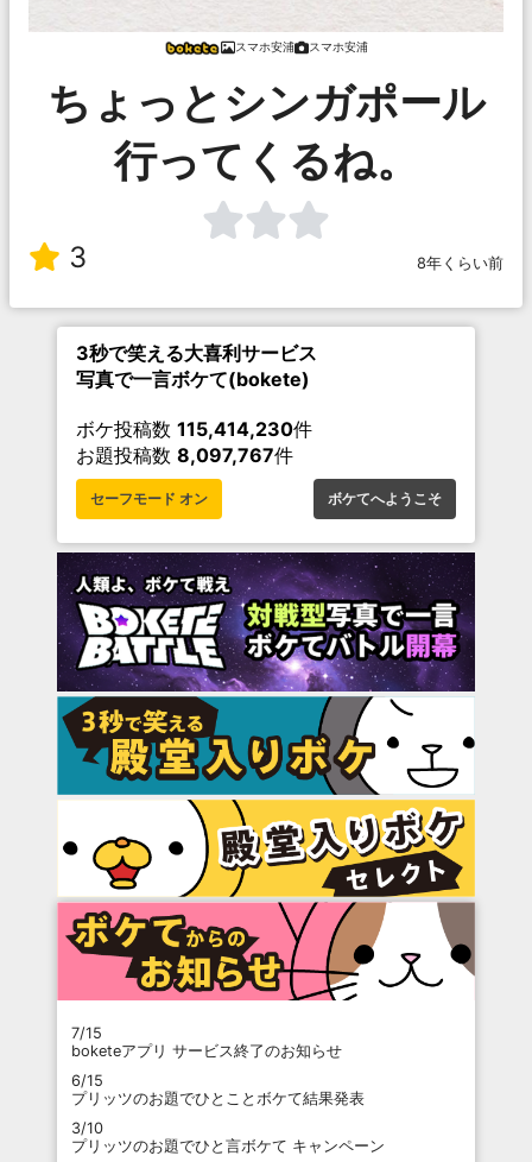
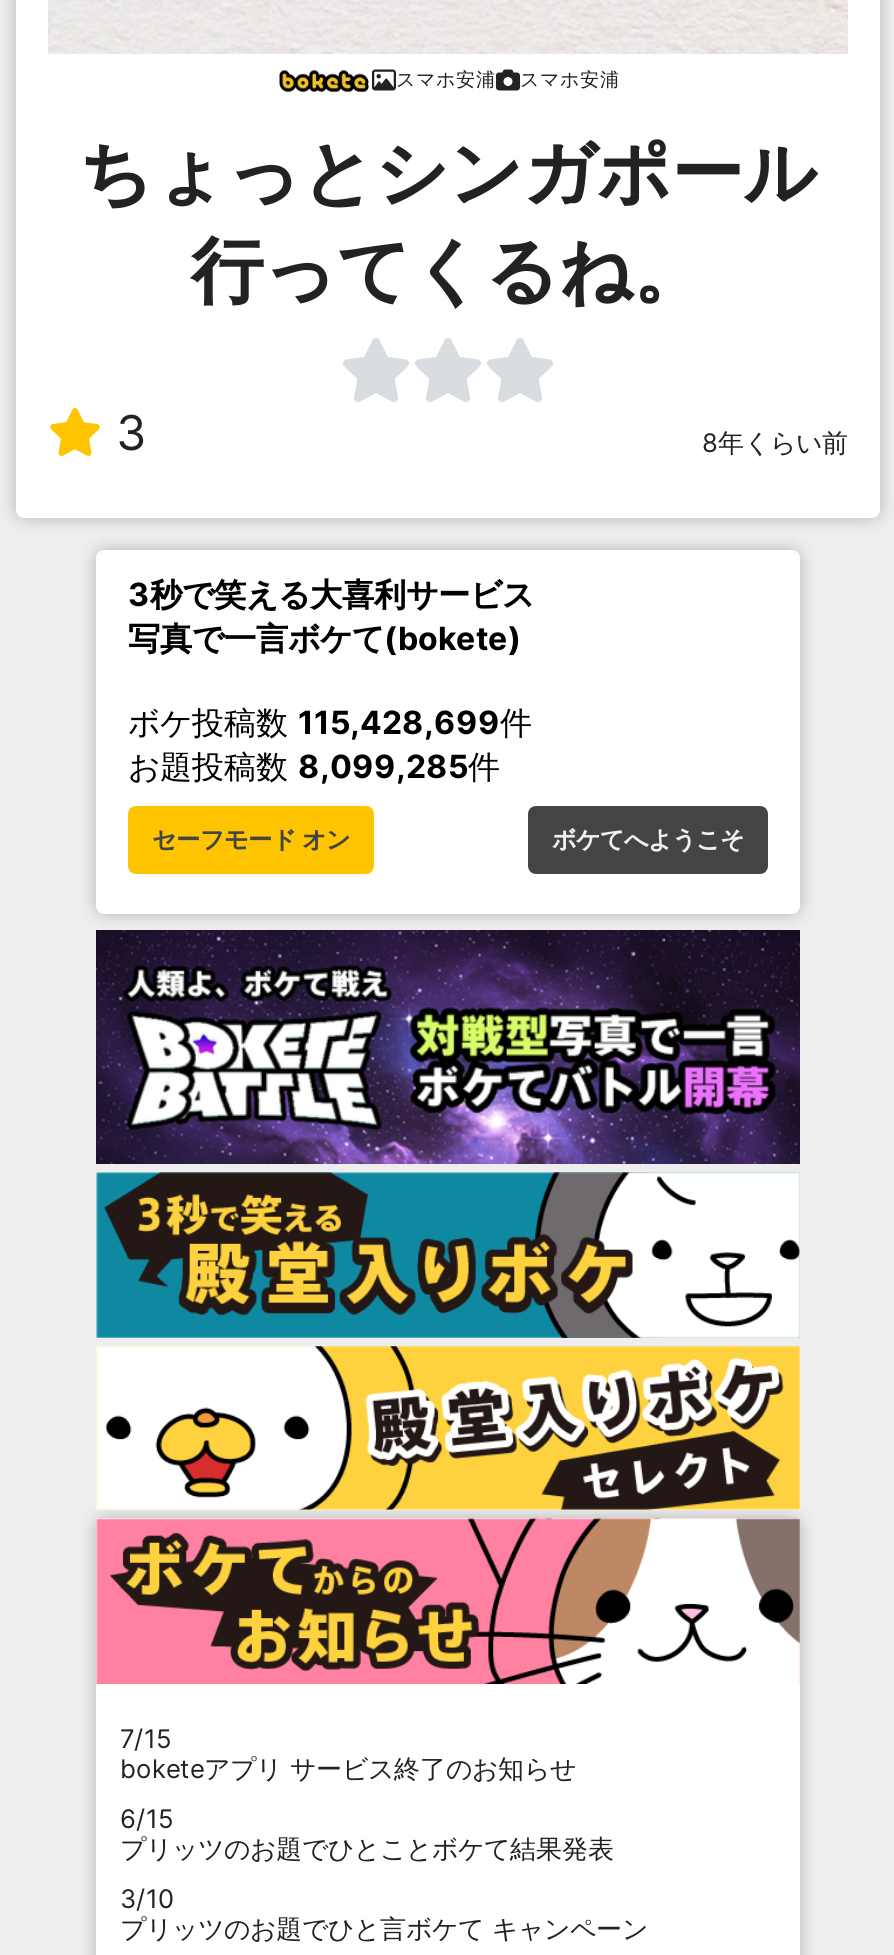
[76,417,312,441] ボケ投稿数115,414,230件 -> [128,702,532,742] ボケ投稿数115,428,699件
[76,443,293,467] お題投稿数8,097,767件 -> [128,746,500,786] お題投稿数8,099,285件

